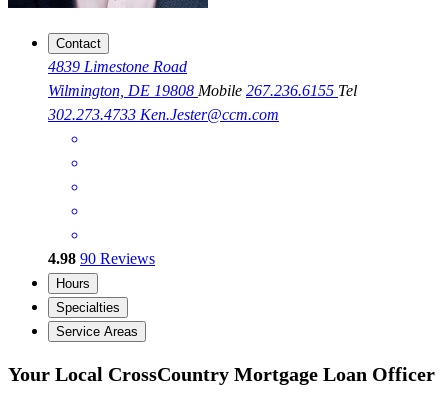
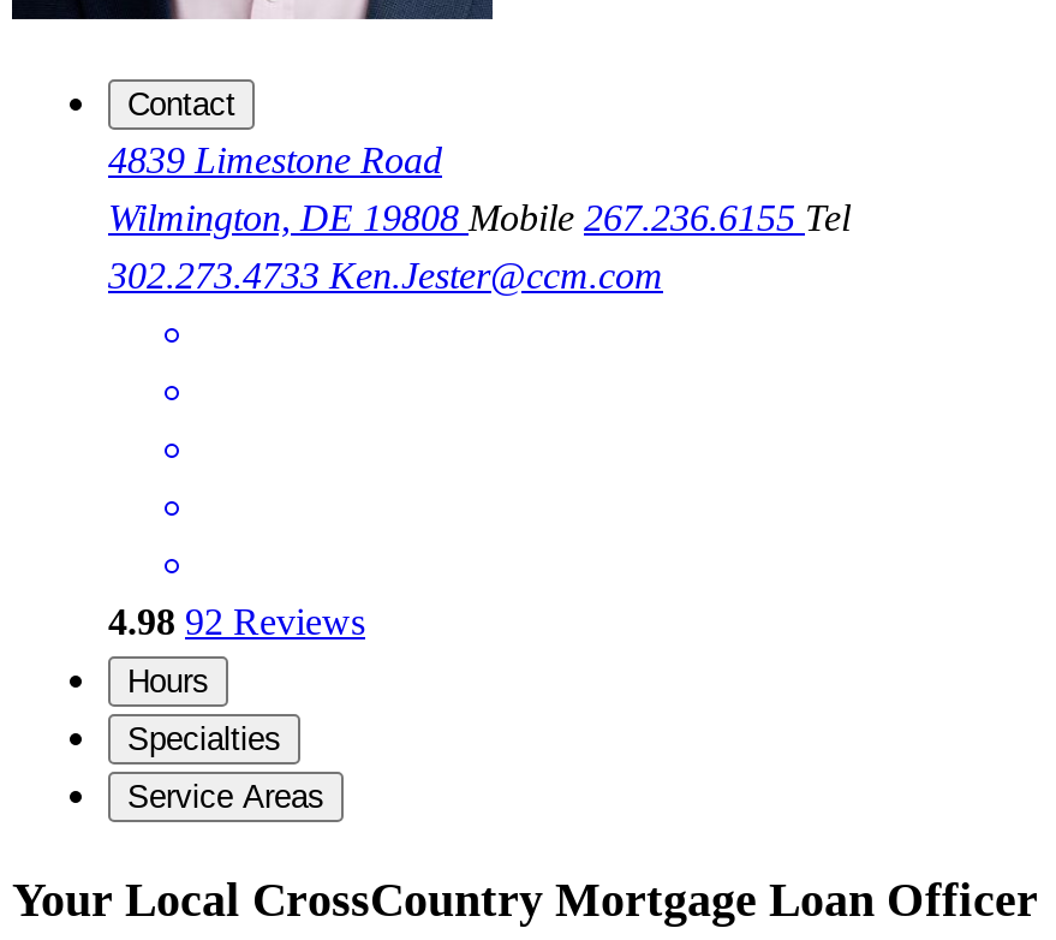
[48,250,155,267] 4.98 90 Reviews -> [108,602,365,642] 4.98 92 Reviews

